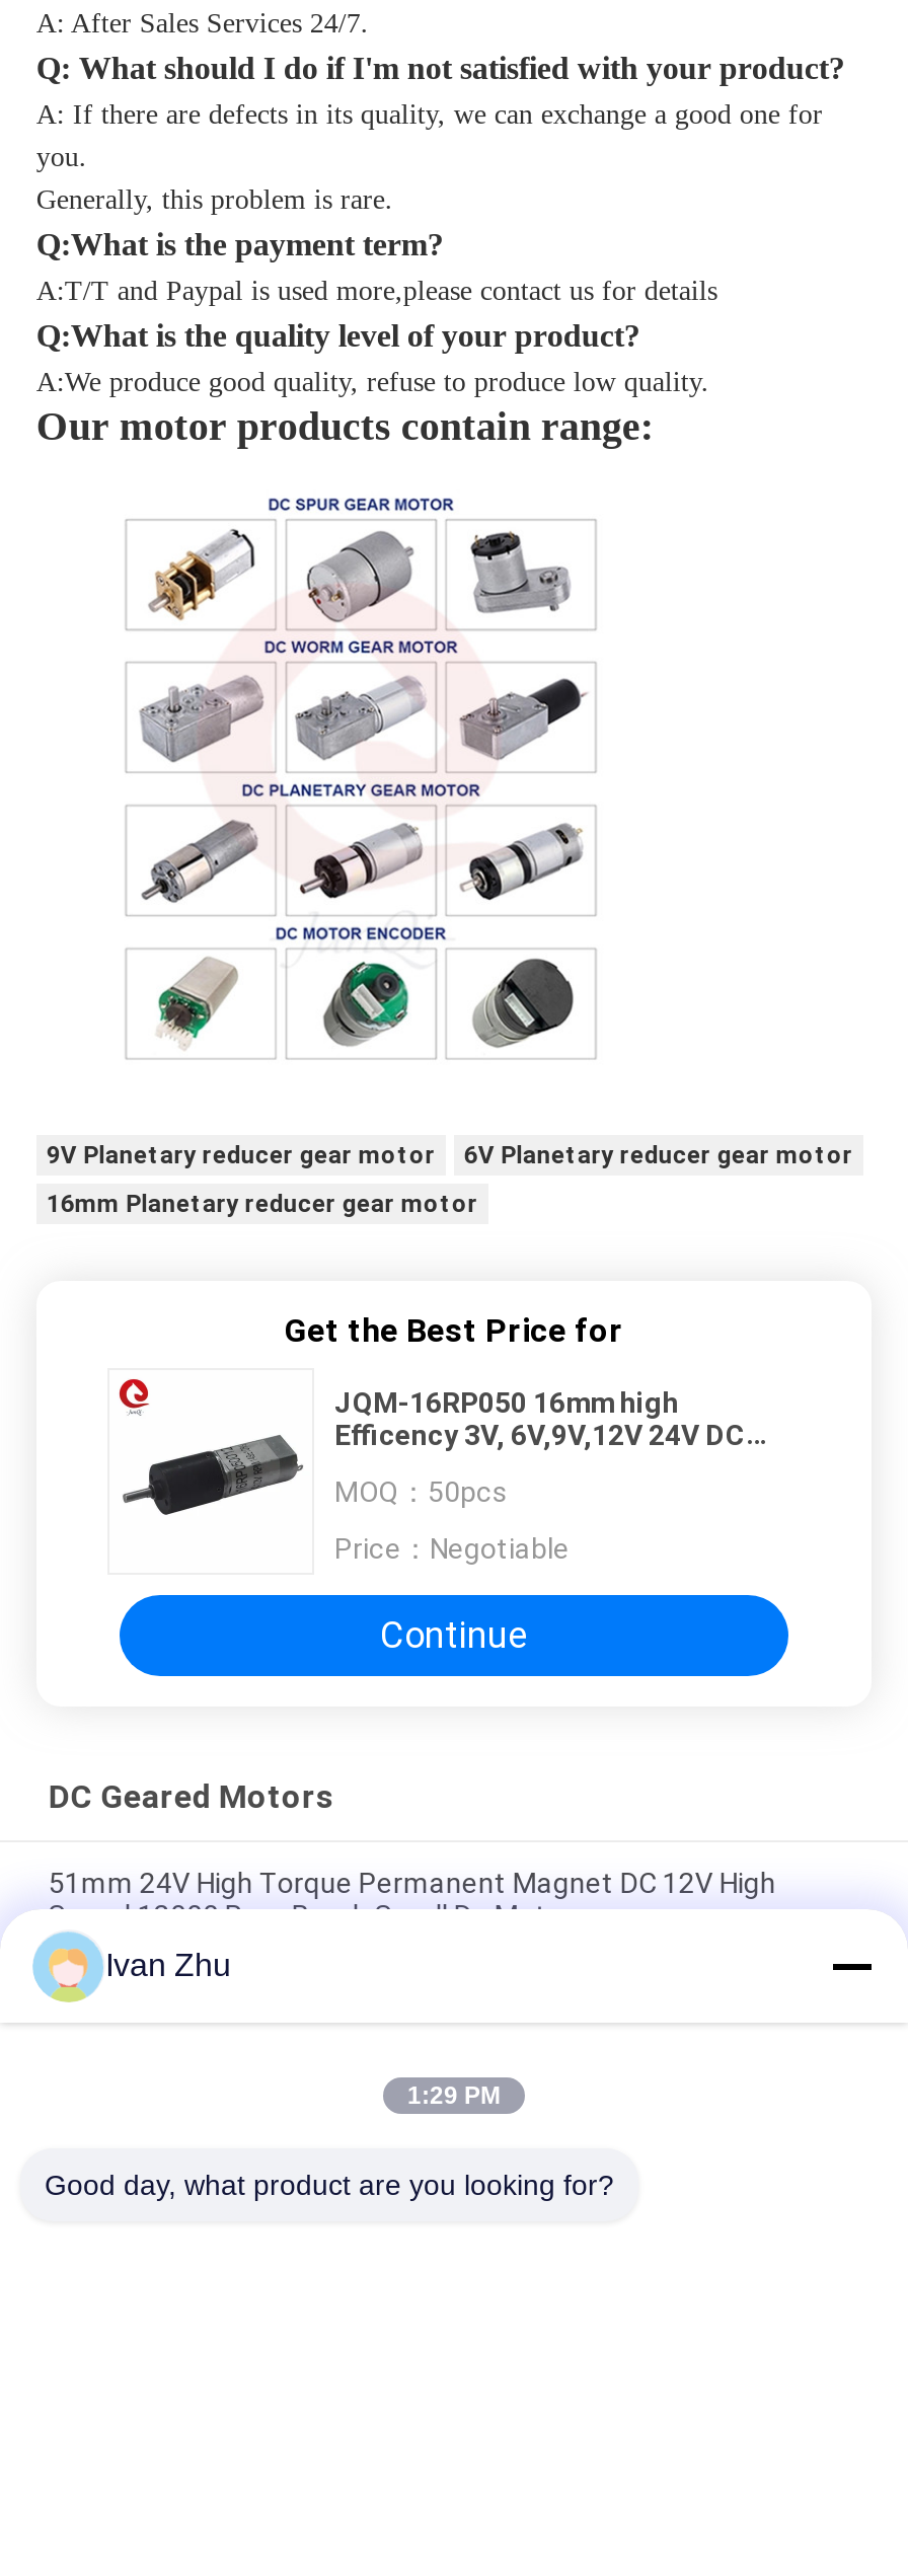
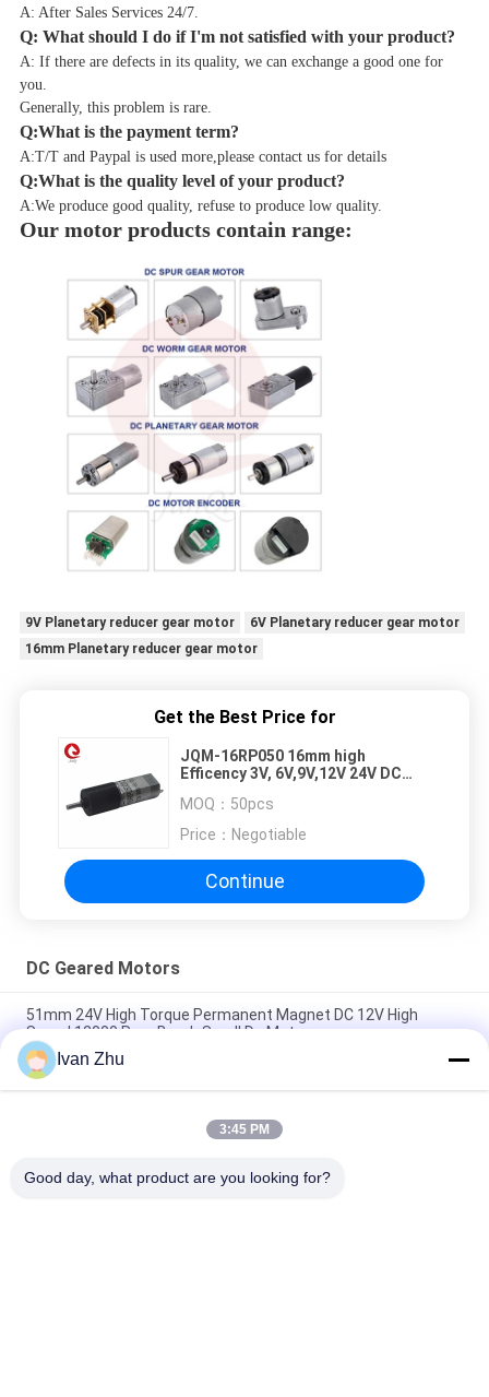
[407,2081,501,2110] 1:29 PM -> [219,1122,270,1137] 3:45 PM

